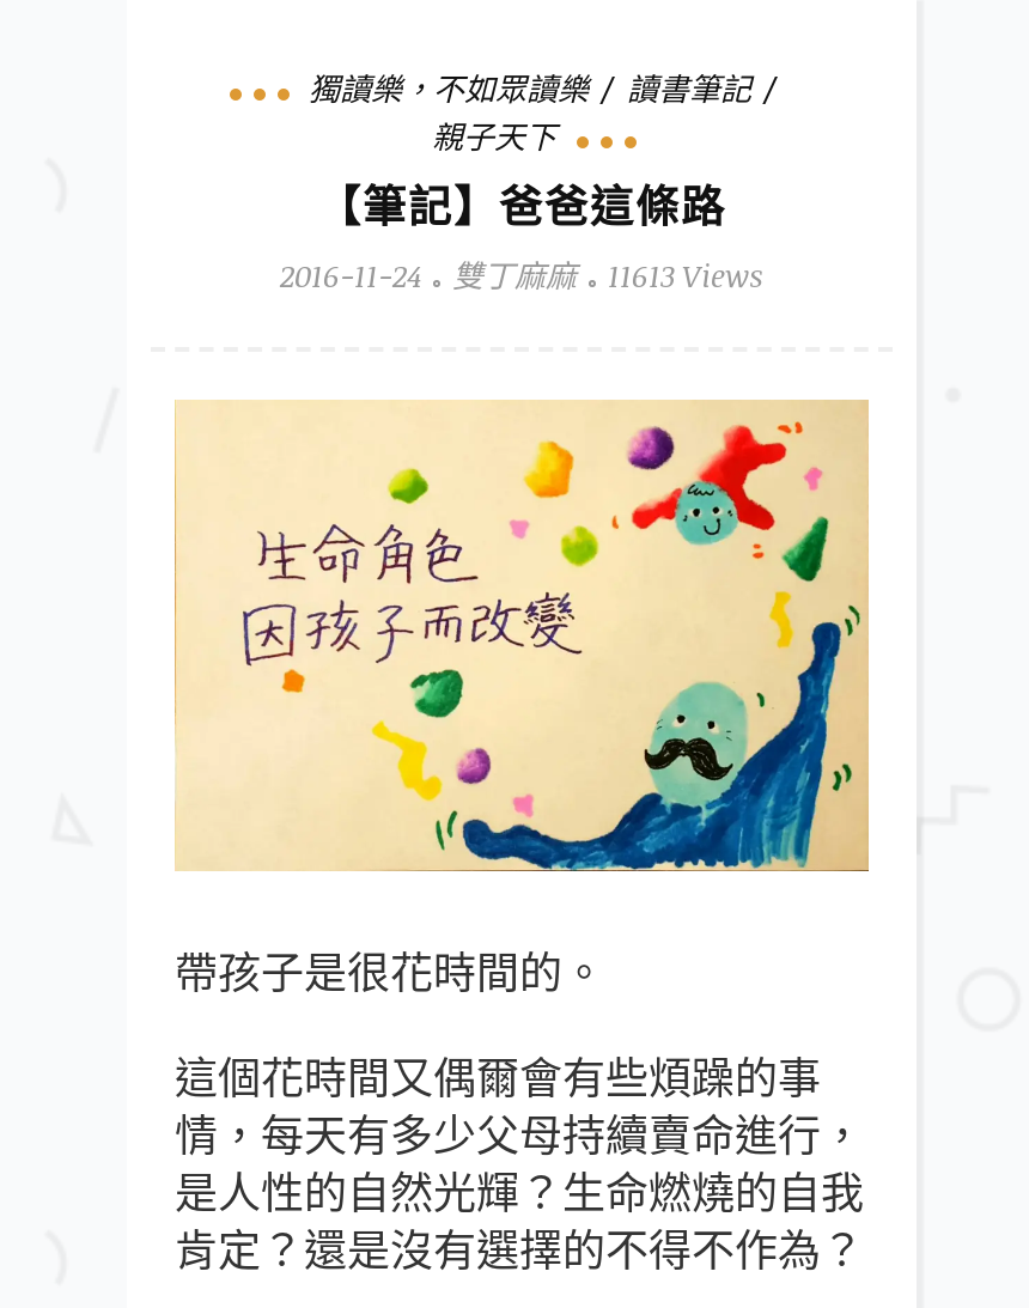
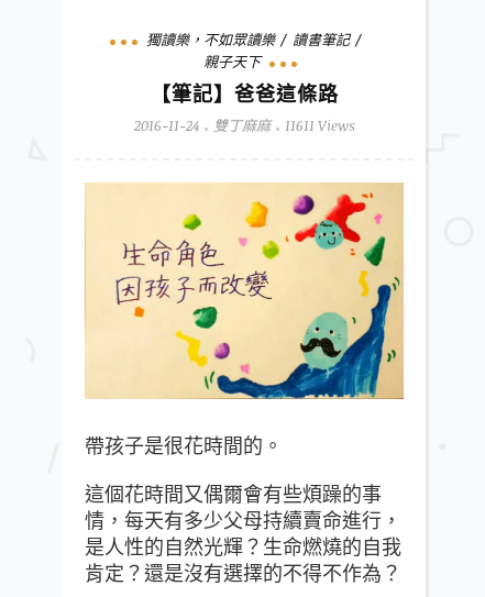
[608,254,763,297] 11613 Views -> [284,115,355,135] 11611 Views

